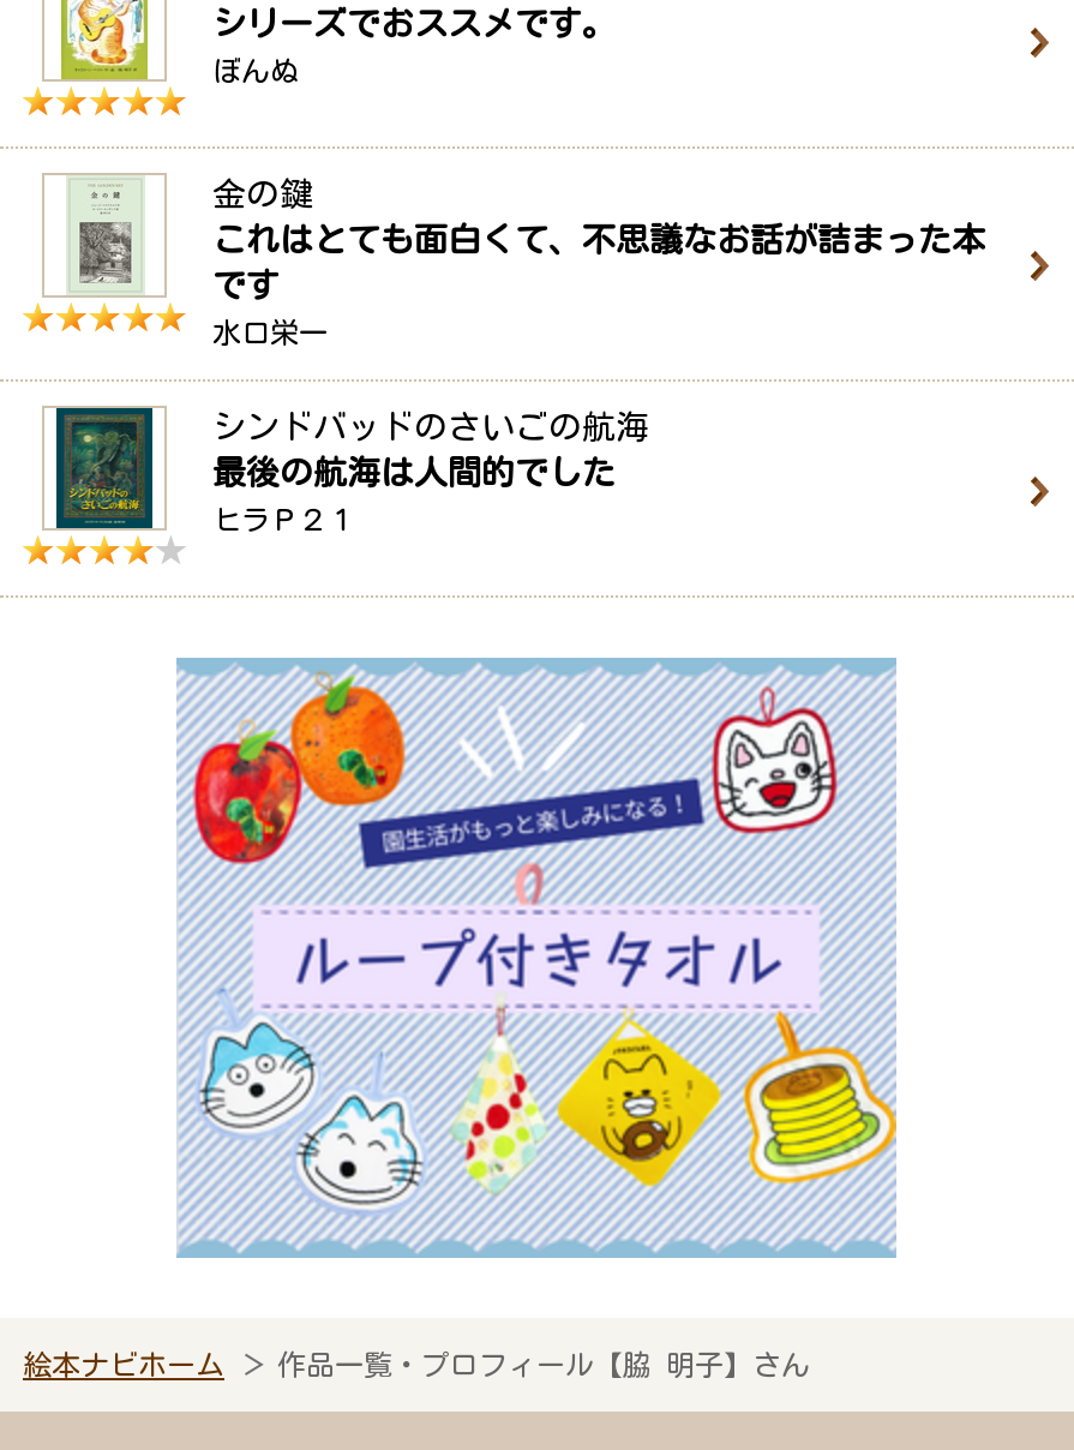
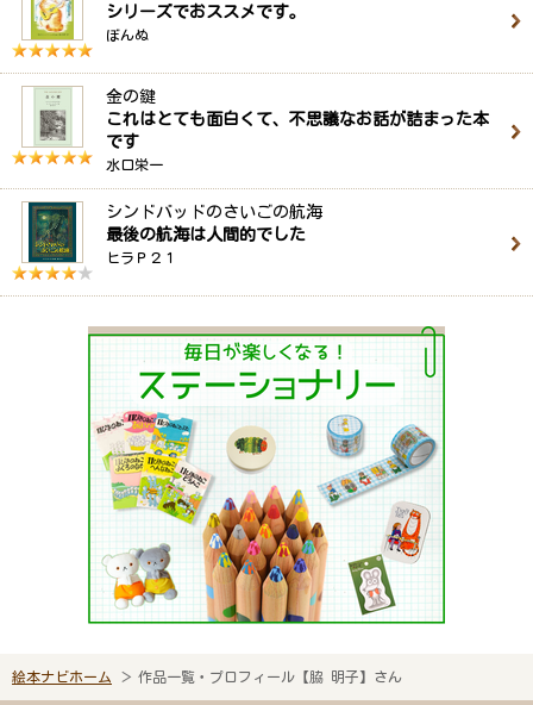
[176,658,899,1258] [image] -> [87,325,446,625] [image]

